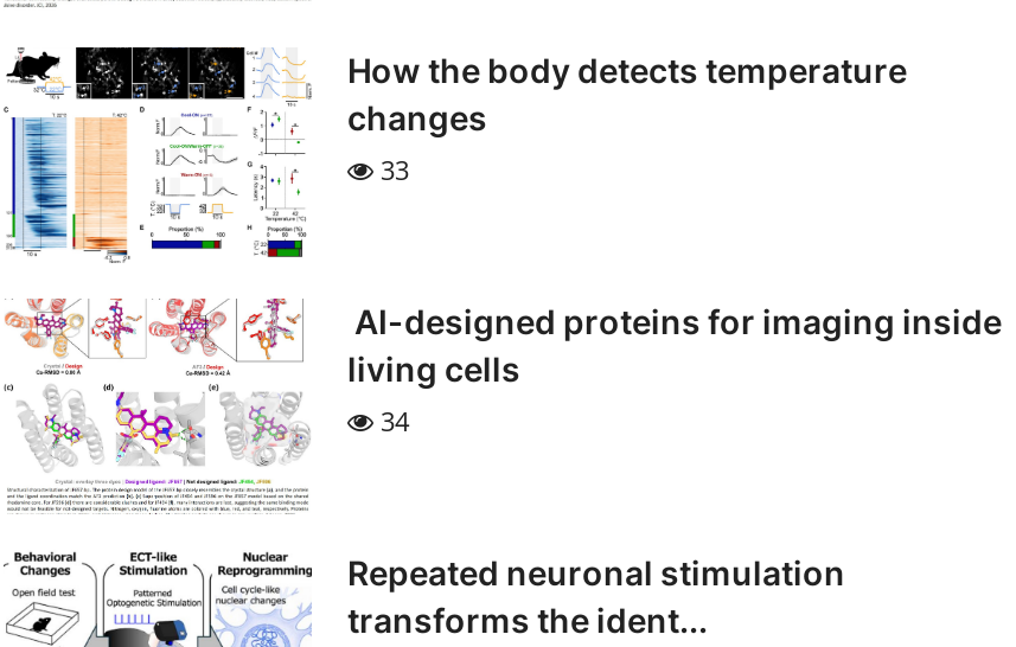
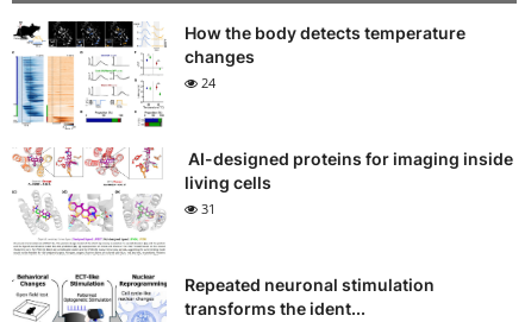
[373,152,409,187] 33 -> [198,74,215,91] 24
[373,403,409,438] 34 -> [198,200,215,217] 31

